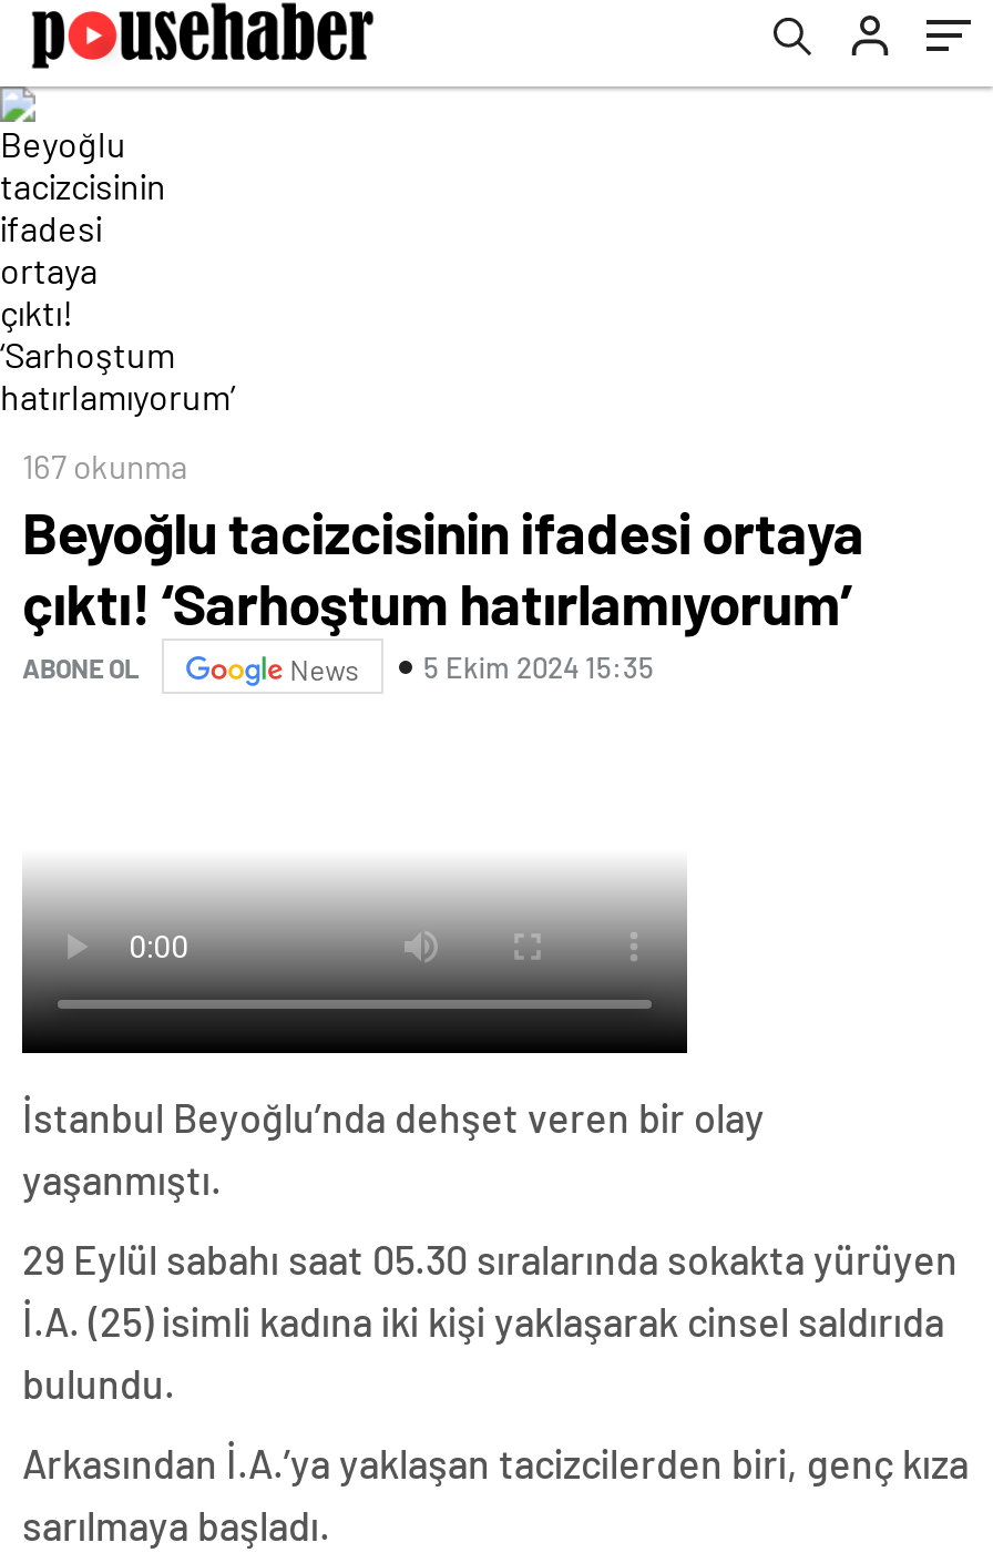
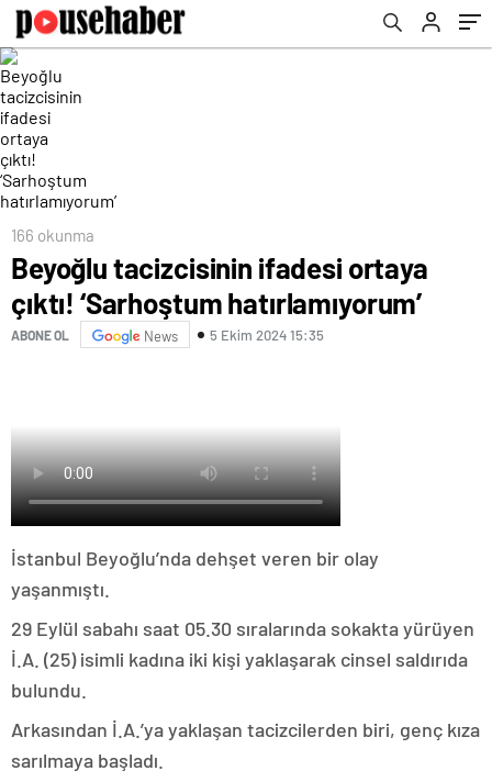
[22,446,188,486] 167 okunma -> [11,225,94,245] 166 okunma

